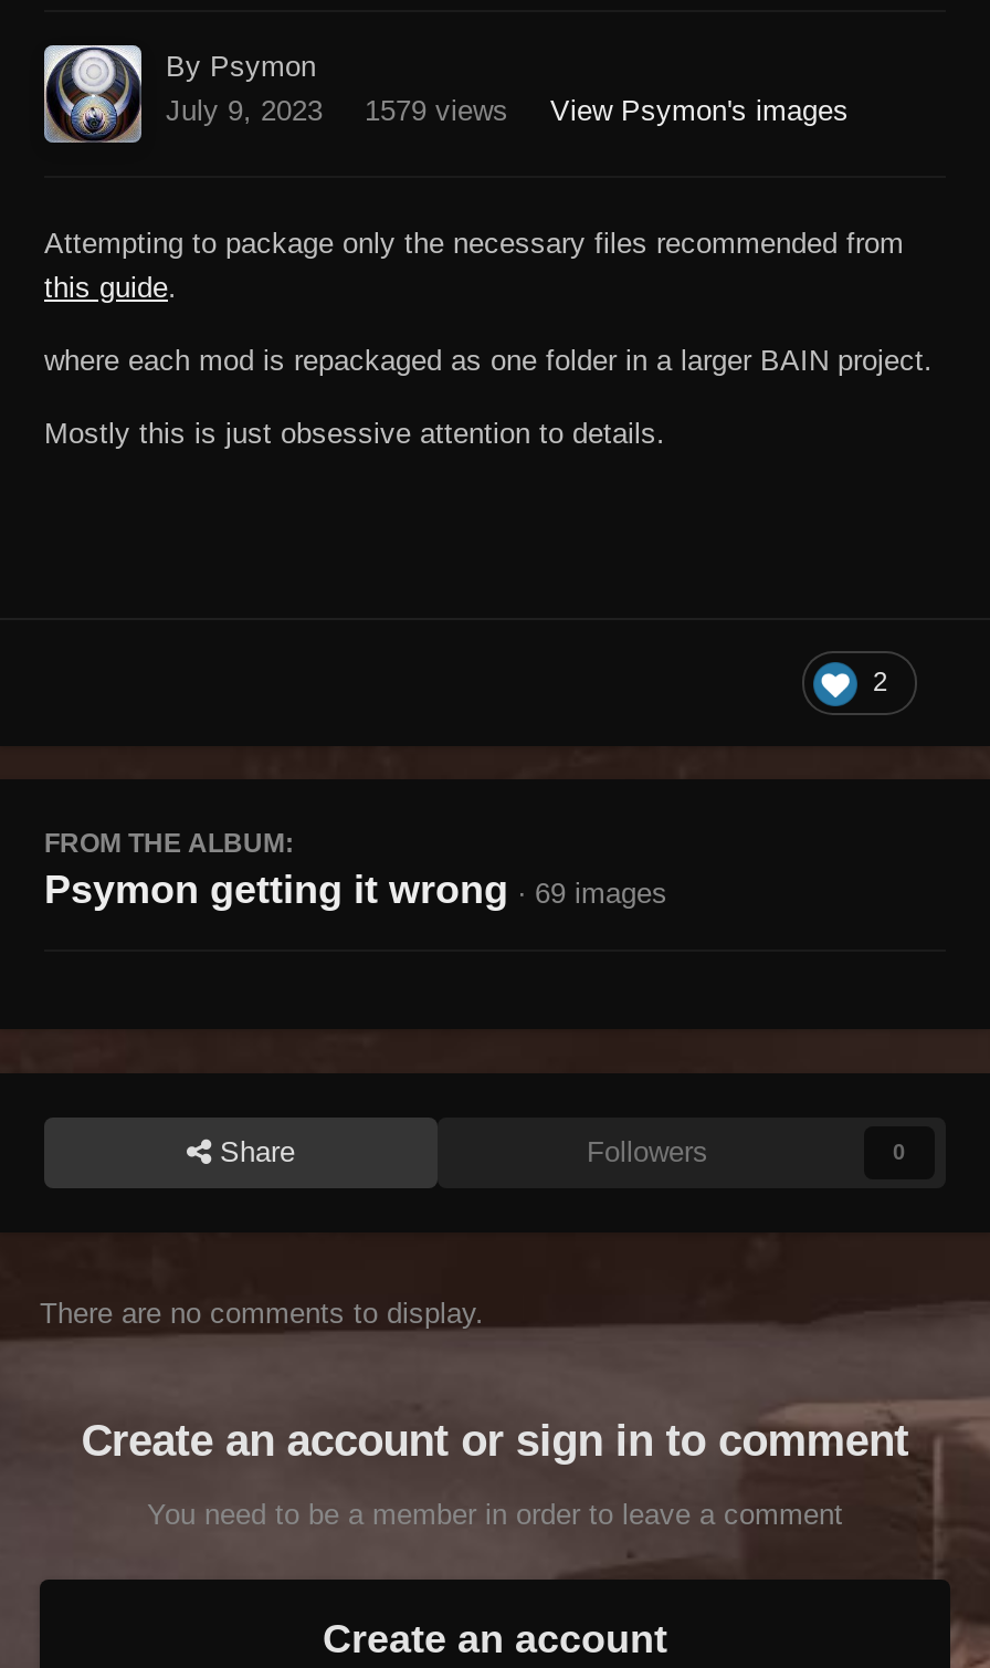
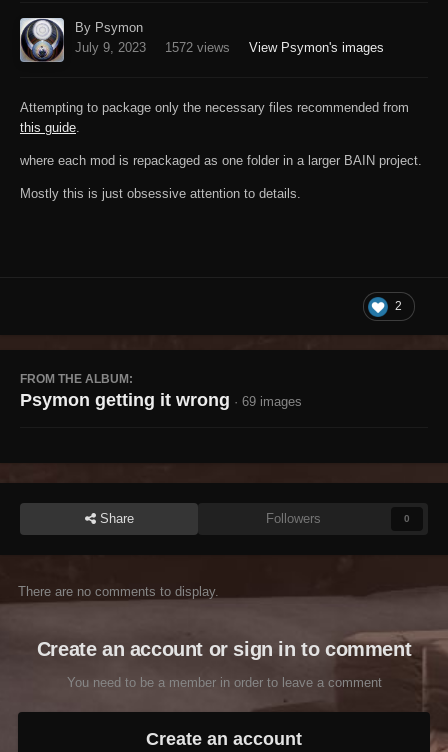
[166,95,849,128] July 9, 2023 1579 views View Psymon's images -> [75,40,384,55] July 9, 2023 1572 views View Psymon's images

